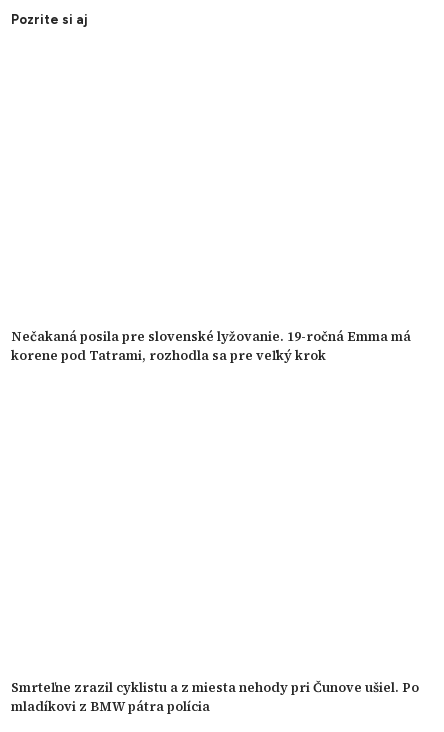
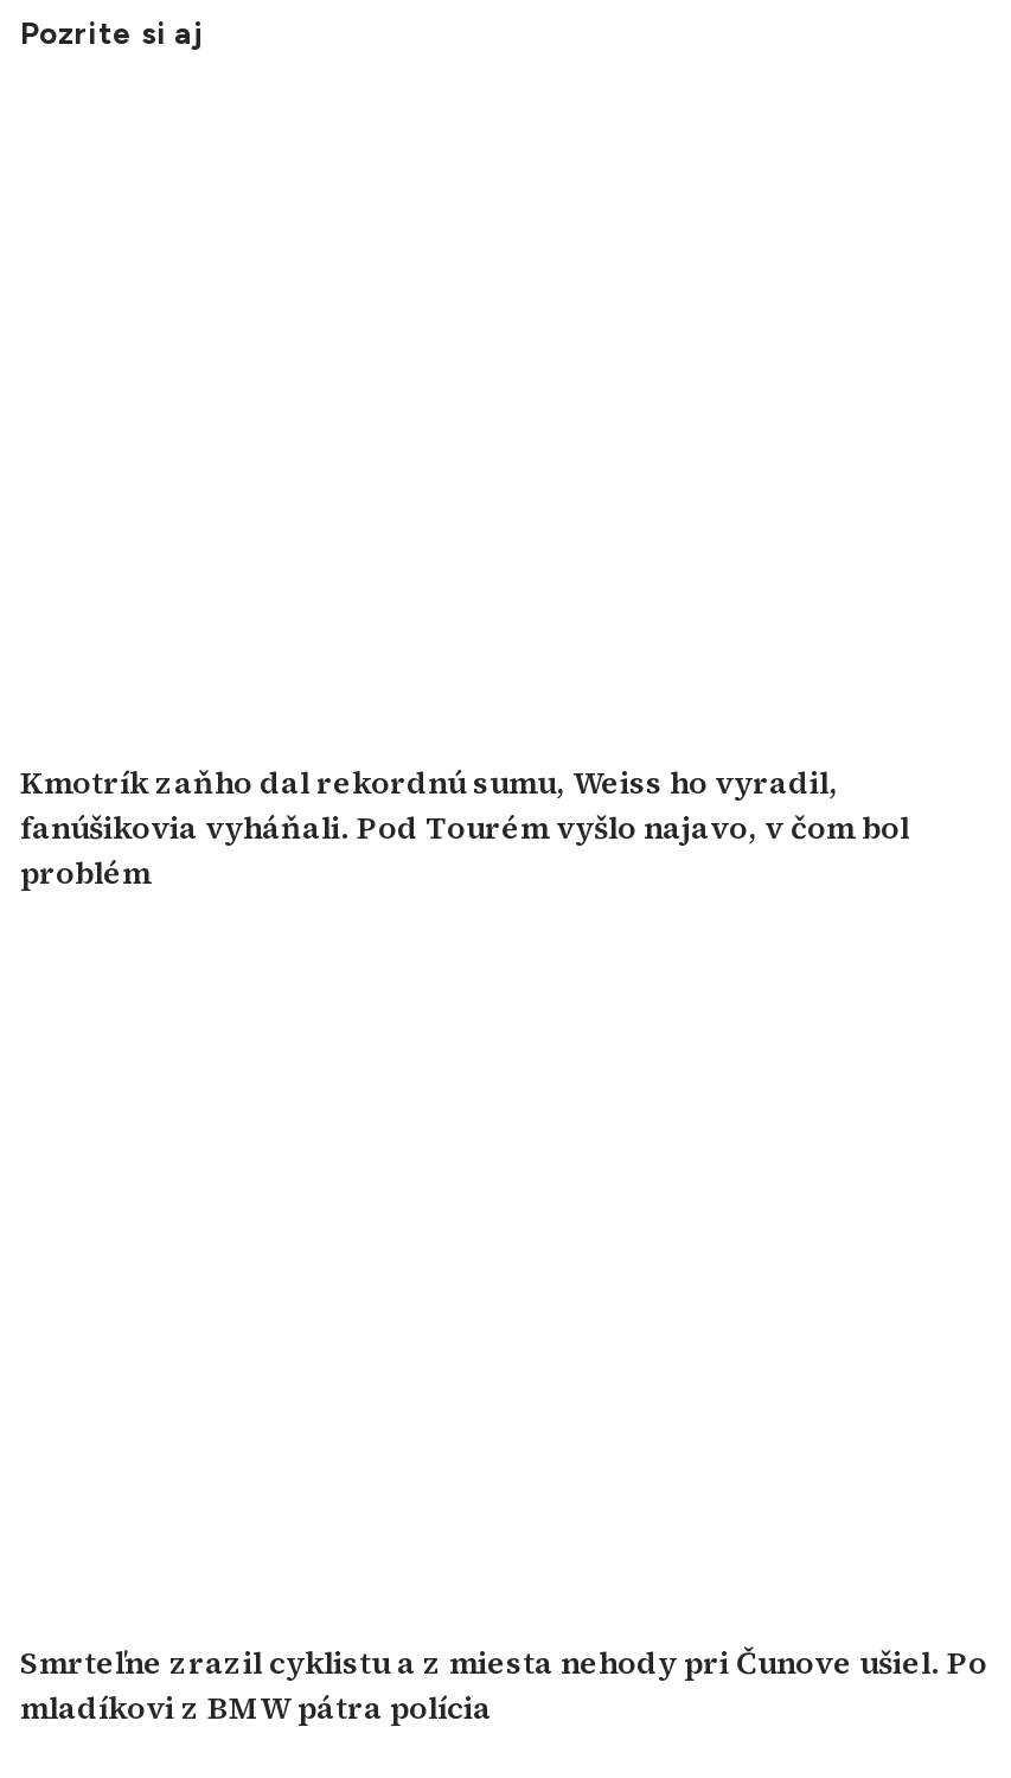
[11,328,411,364] Nečakaná posila pre slovenské lyžovanie. 19-ročná Emma má | korene pod Tatrami, rozhodla sa pre veľký krok -> [20,764,909,894] Kmotrík zaňho dal rekordnú sumu, Weiss ho vyradil, | fanúšikovia vyháňali. Pod Tourém vyšlo najavo, v čom bol | problém

